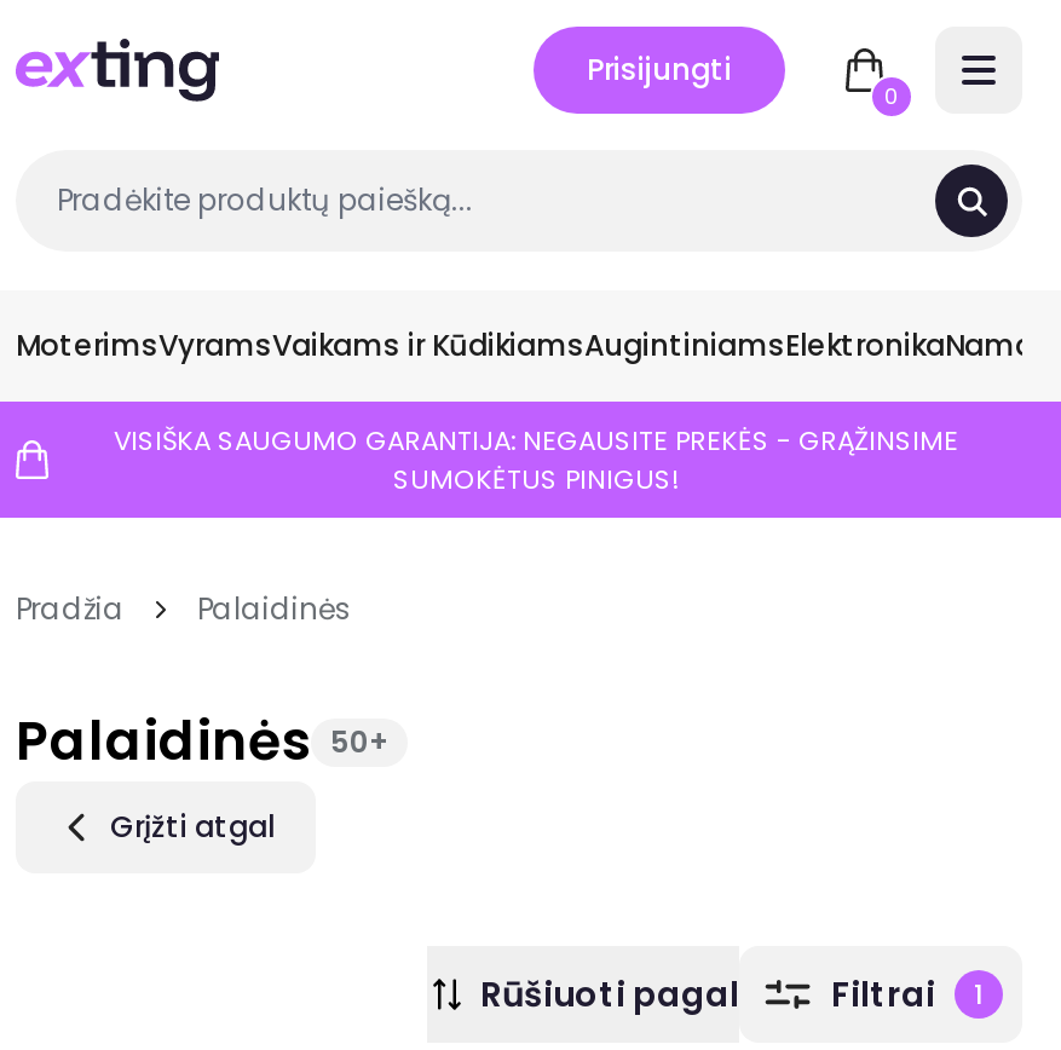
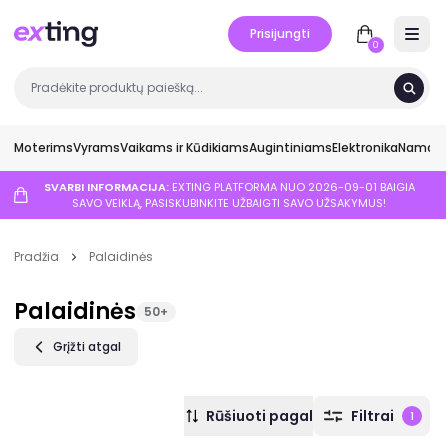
[114,421,958,498] VISIŠKA SAUGUMO GARANTIJA: NEGAUSITE PREKĖS - GRĄŽINSIME | SUMOKĖTUS PINIGUS! -> [43,179,414,211] SVARBI INFORMACIJA: EXTING PLATFORMA NUO 2026-09-01 BAIGIA | SAVO VEIKLĄ, PASISKUBINKITE UŽBAIGTI SAVO UŽSAKYMUS!

